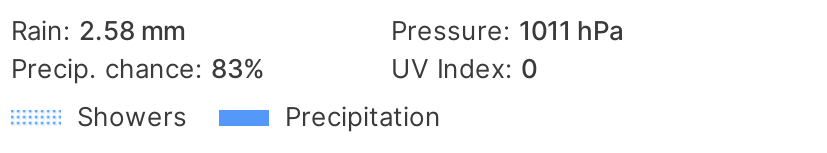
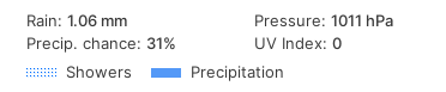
[11,14,185,46] Rain: 2.58 mm -> [26,11,127,30] Rain: 1.06 mm
[11,52,265,84] Precip. chance: 83% -> [26,34,176,53] Precip. chance: 31%

